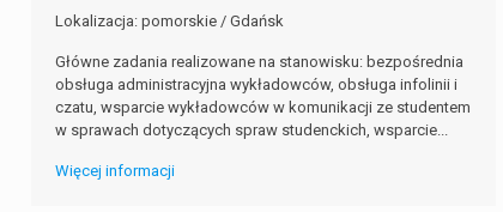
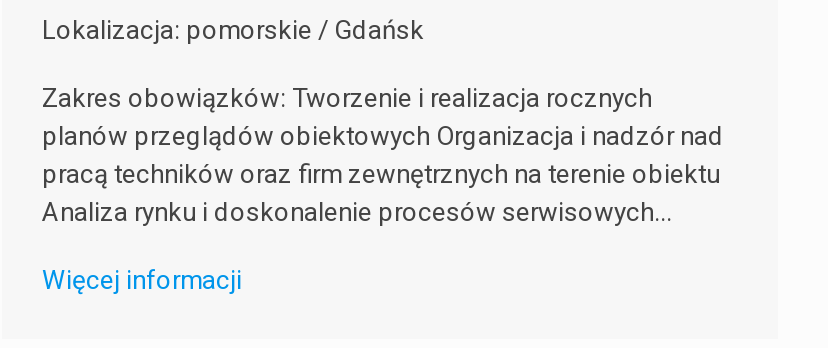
[55,53,471,139] Główne zadania realizowane na stanowisku: bezpośrednia | obsługa administracyjna wykładowców, obsługa infolinii i | czatu, wsparcie wykładowców w komunikacji ze studentem | w sprawach dotyczących spraw studenckich, wsparcie... -> [42,83,724,227] Zakres obowiązków: Tworzenie i realizacja rocznych | planów przeglądów obiektowych Organizacja i nadzór nad | pracą techników oraz firm zewnętrznych na terenie obiektu | Analiza rynku i doskonalenie procesów serwisowych...

